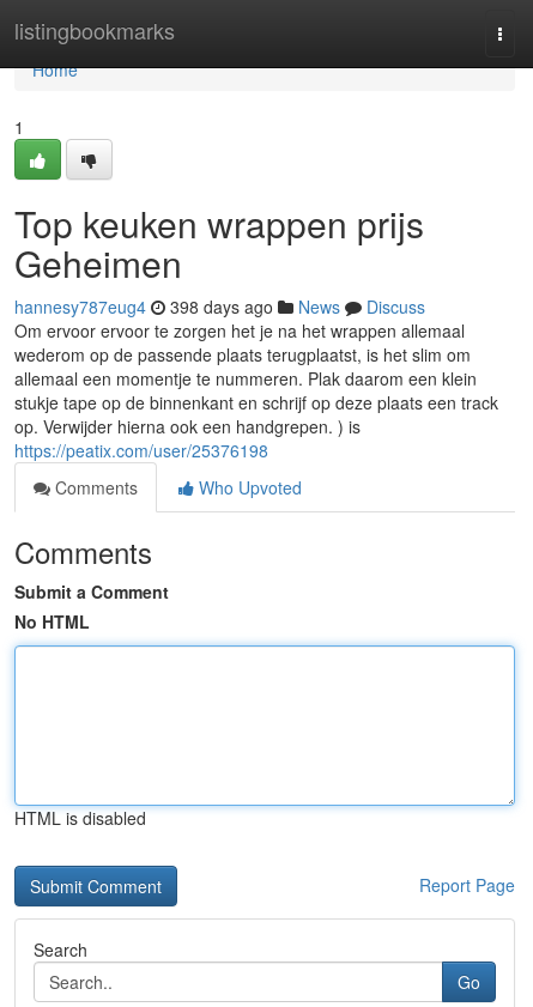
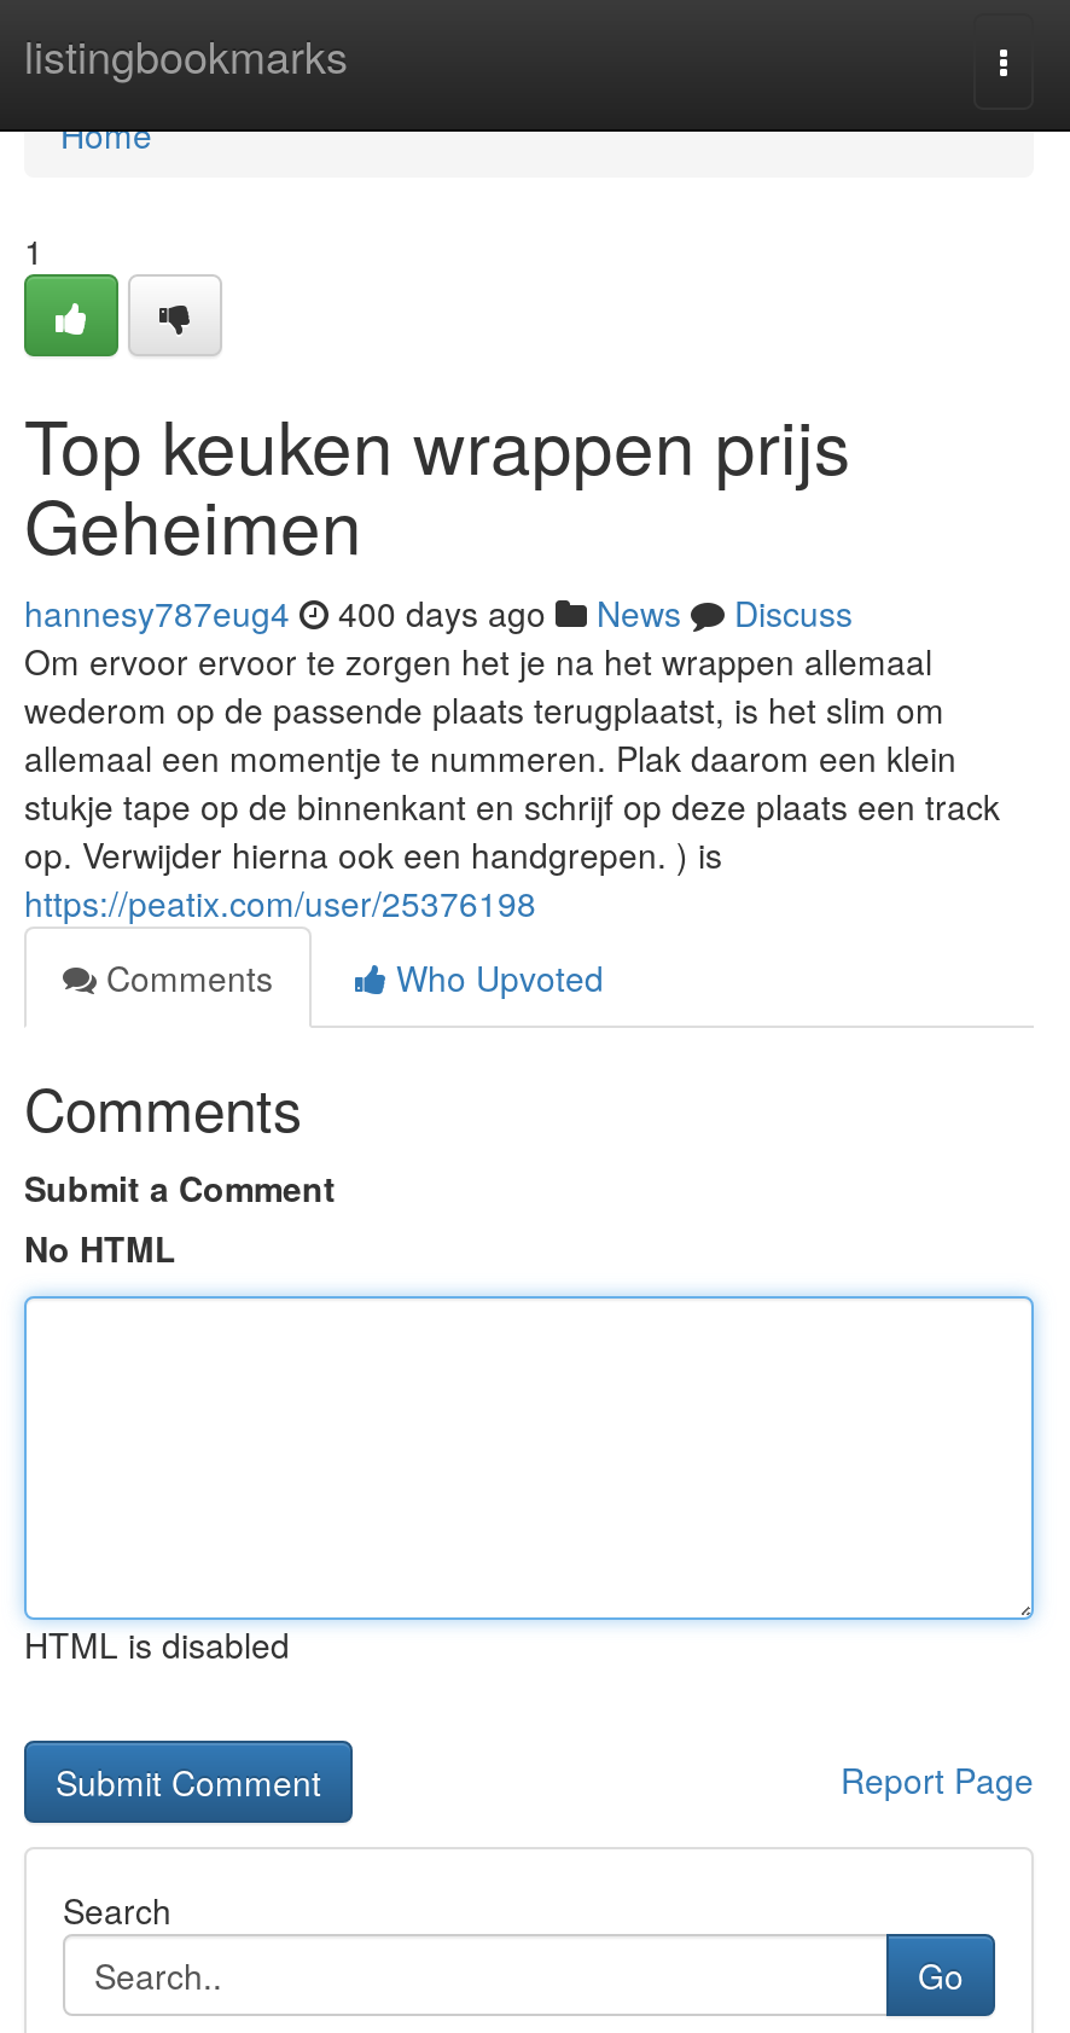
[14,295,425,319] hannesy787eug4 398 days ago News Discuss -> [24,588,853,637] hannesy787eug4 400 days ago News Discuss

